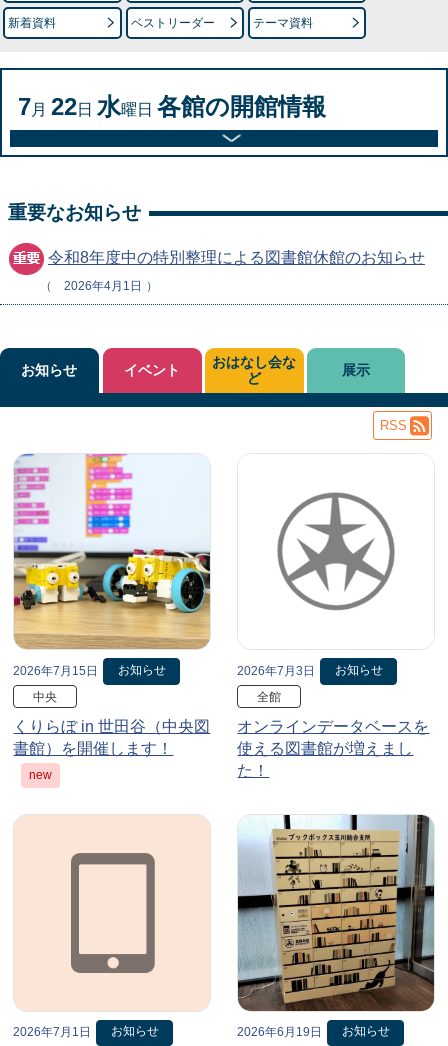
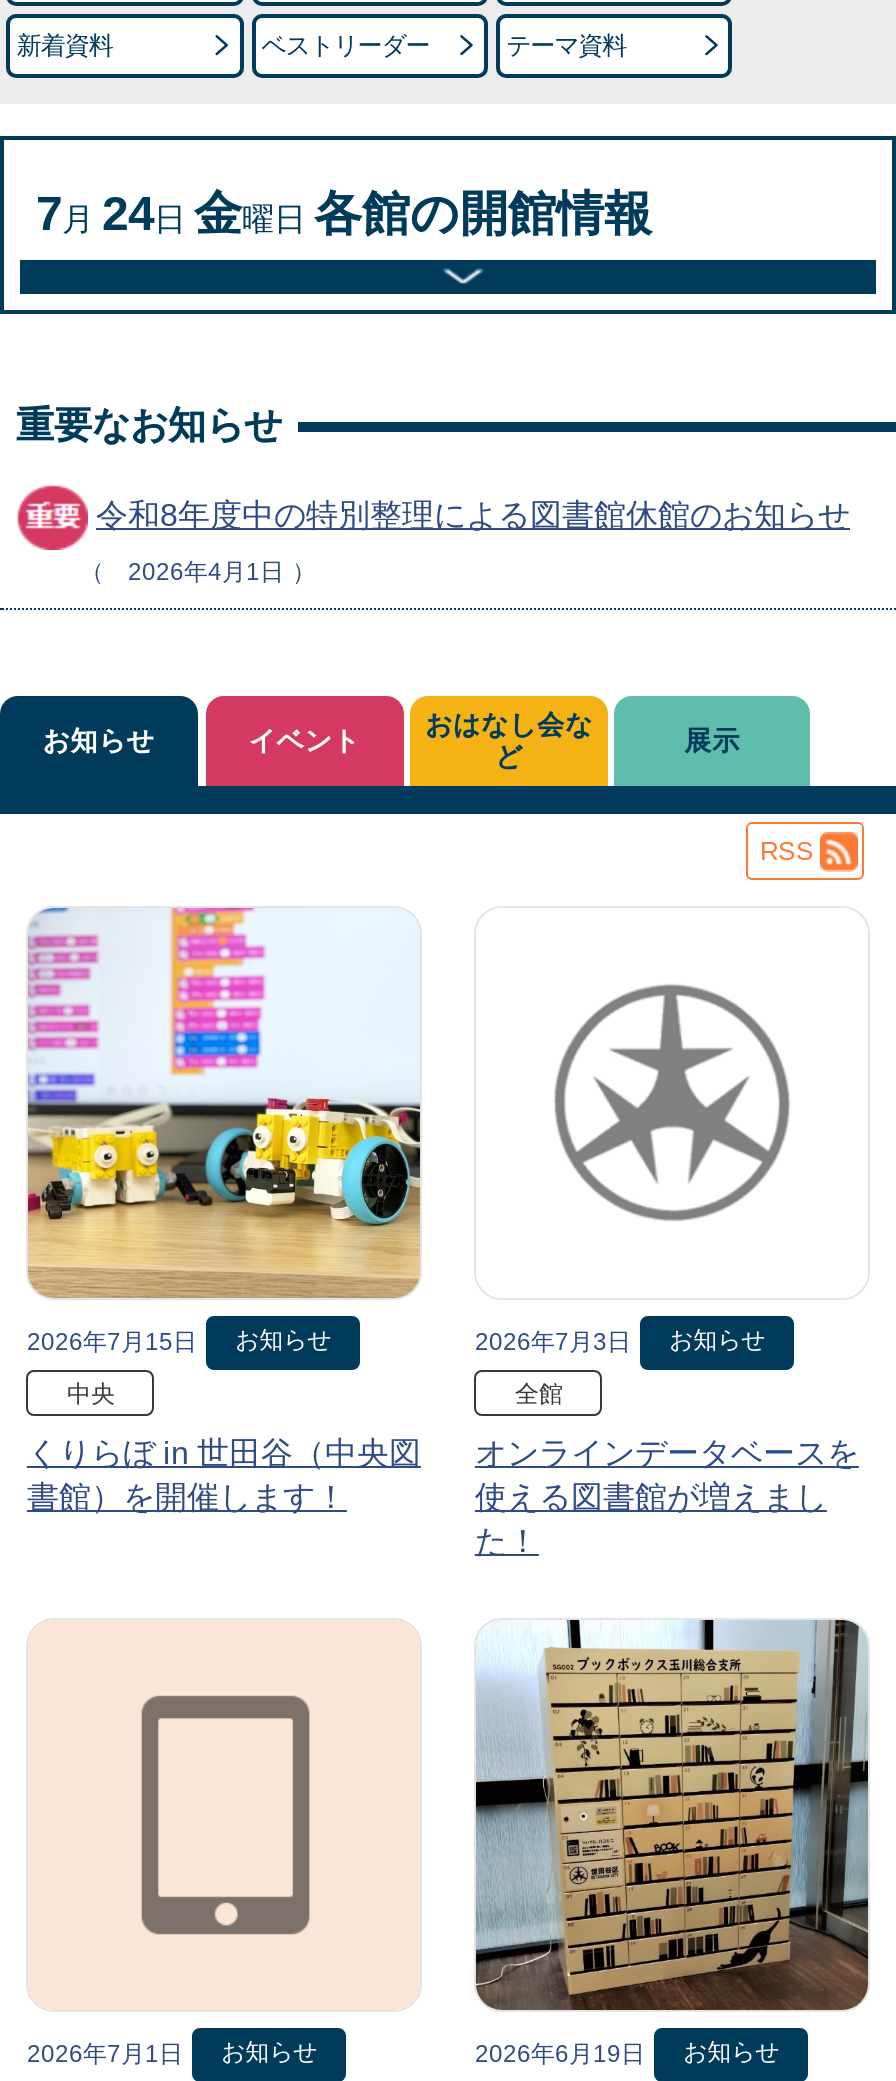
[18,93,326,120] 7月22日水曜日各館の開館情報 -> [36,186,652,240] 7月24日金曜日各館の開館情報
[29,768,52,782] new -> none

